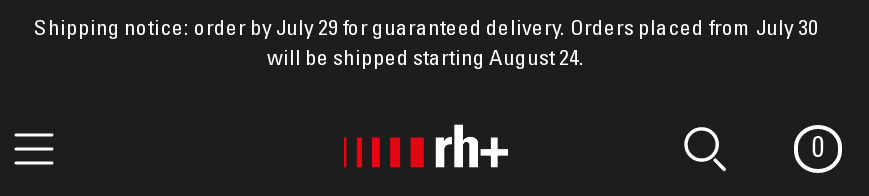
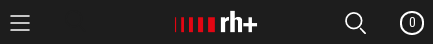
[34,17,818,69] Shipping notice: order by July 29 for guaranteed delivery. Orders placed from July 30 | will be shipped starting August 24. -> none

